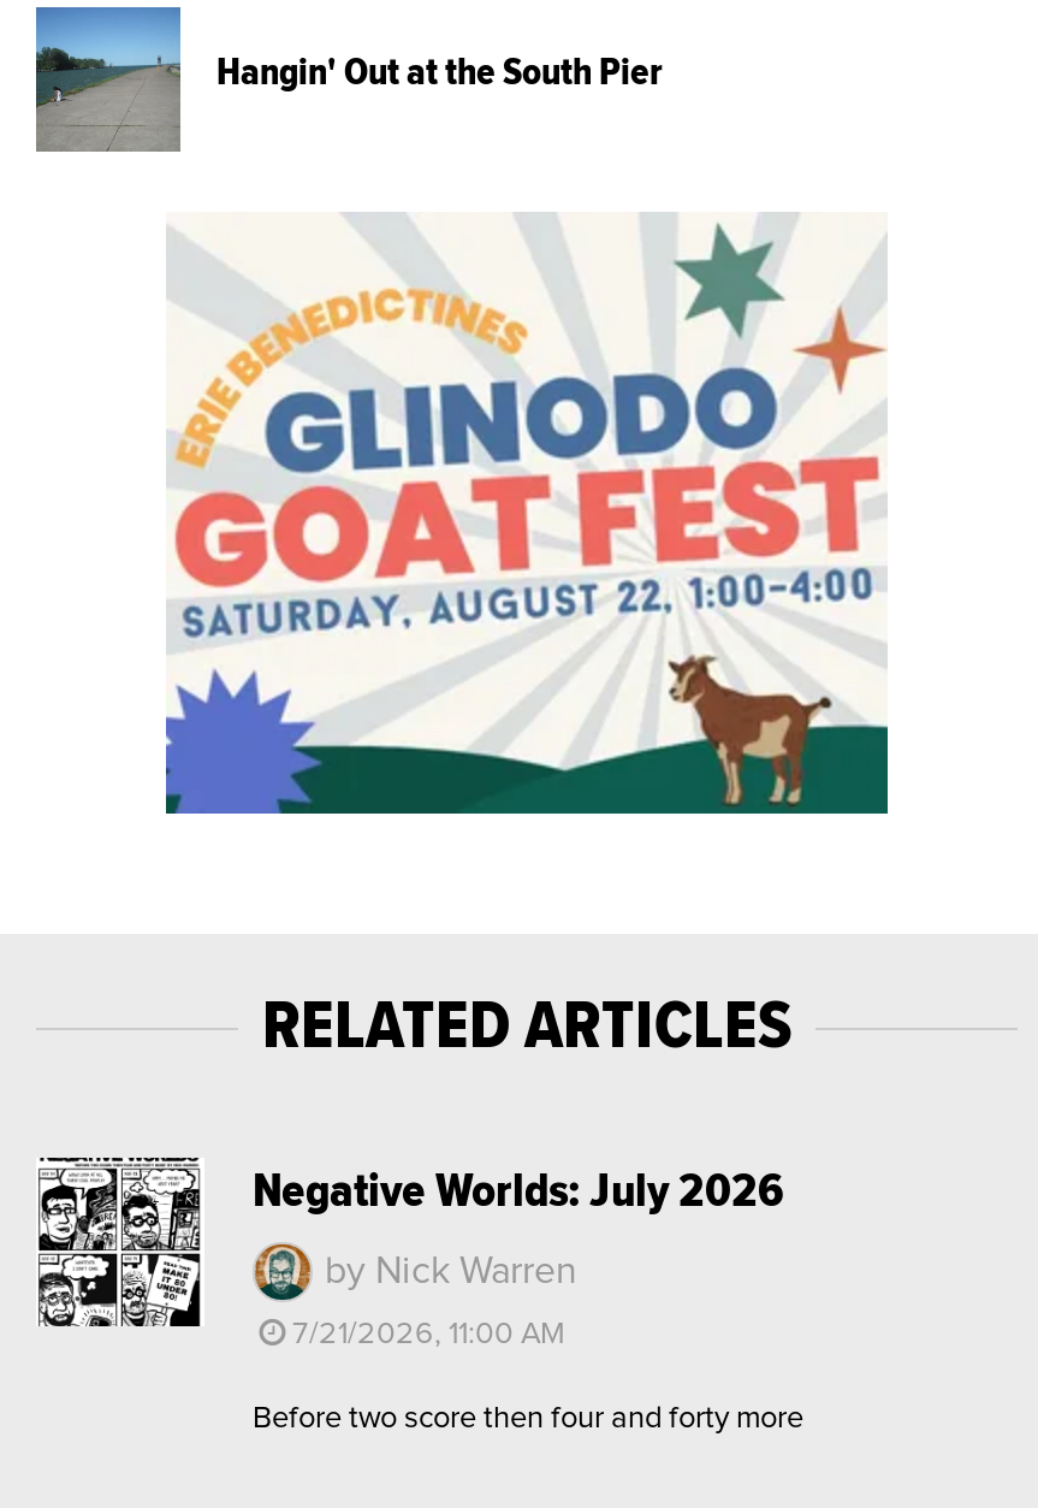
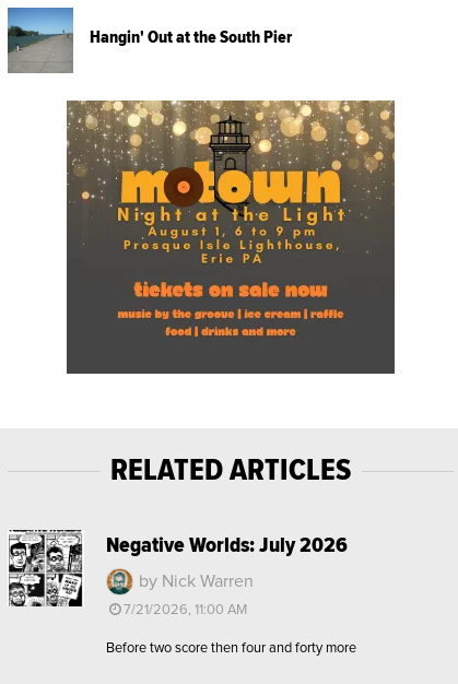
[164,212,888,816] [image] -> [66,99,396,375] [image]

